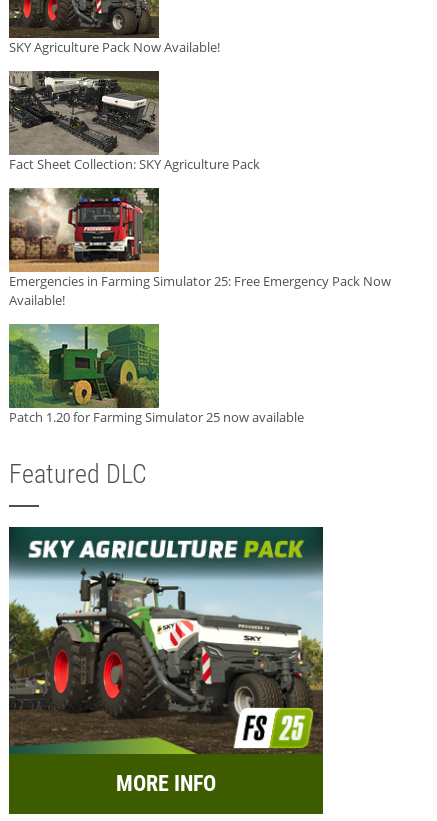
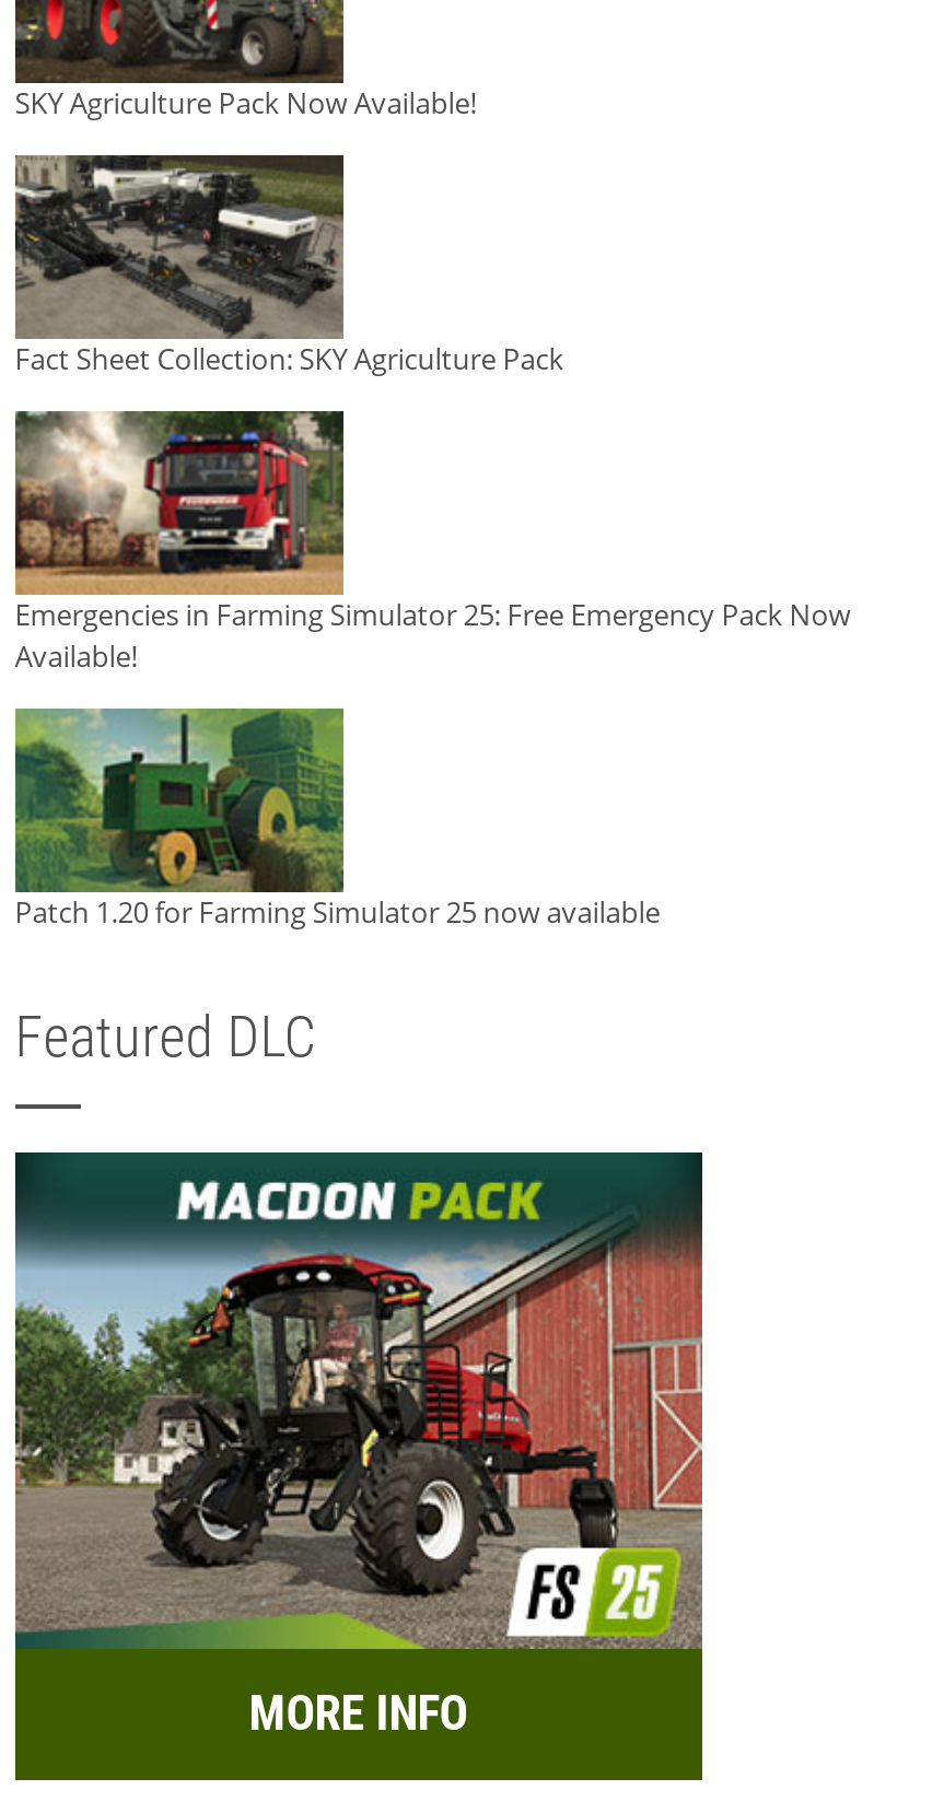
[8,539,323,754] [image] -> [13,1181,704,1649] [image]

